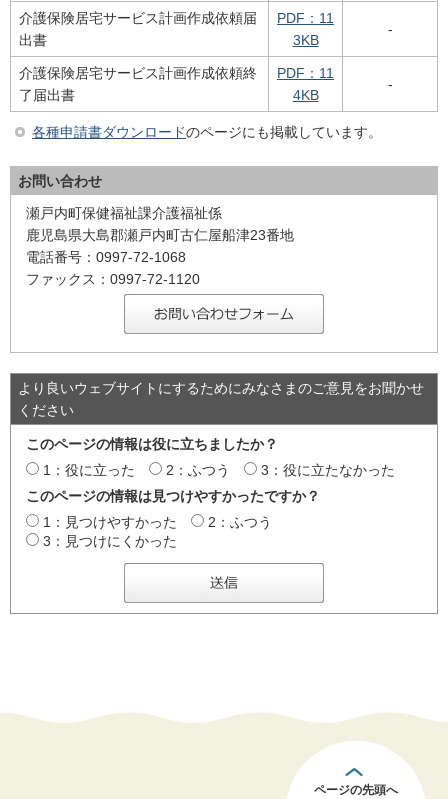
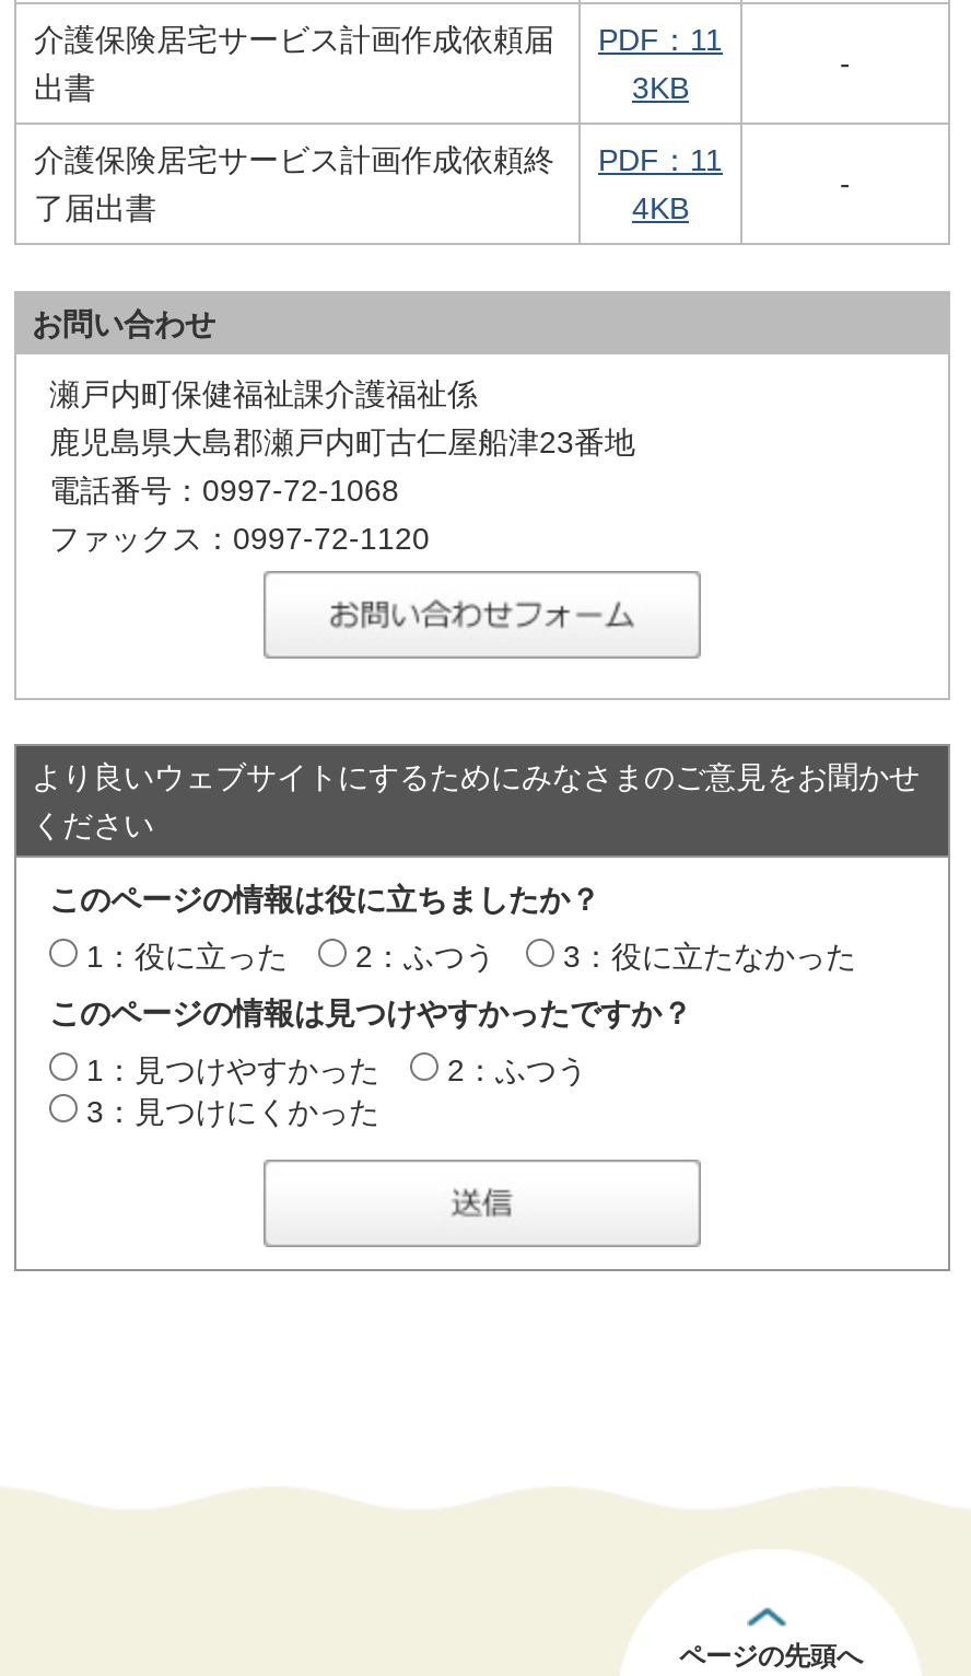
[32,124,382,140] 各種申請書ダウンロードのページにも掲載しています。 -> none

